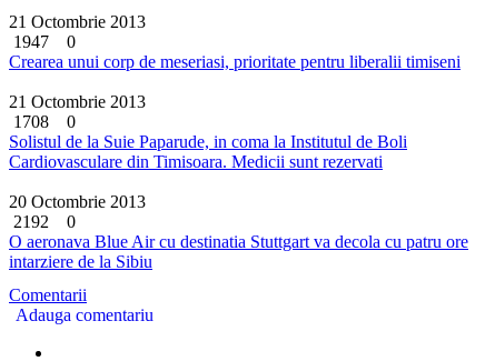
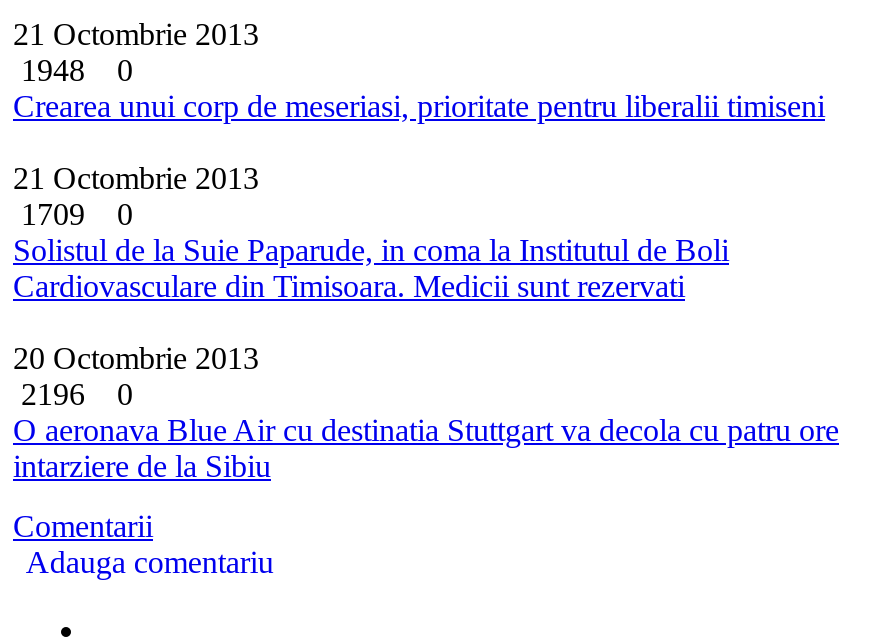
[9,32,76,51] 1947 0 -> [13,53,133,87] 1948 0
[9,112,76,131] 1708 0 -> [13,197,133,231] 1709 0
[9,212,76,231] 2192 0 -> [13,377,133,411] 2196 0

